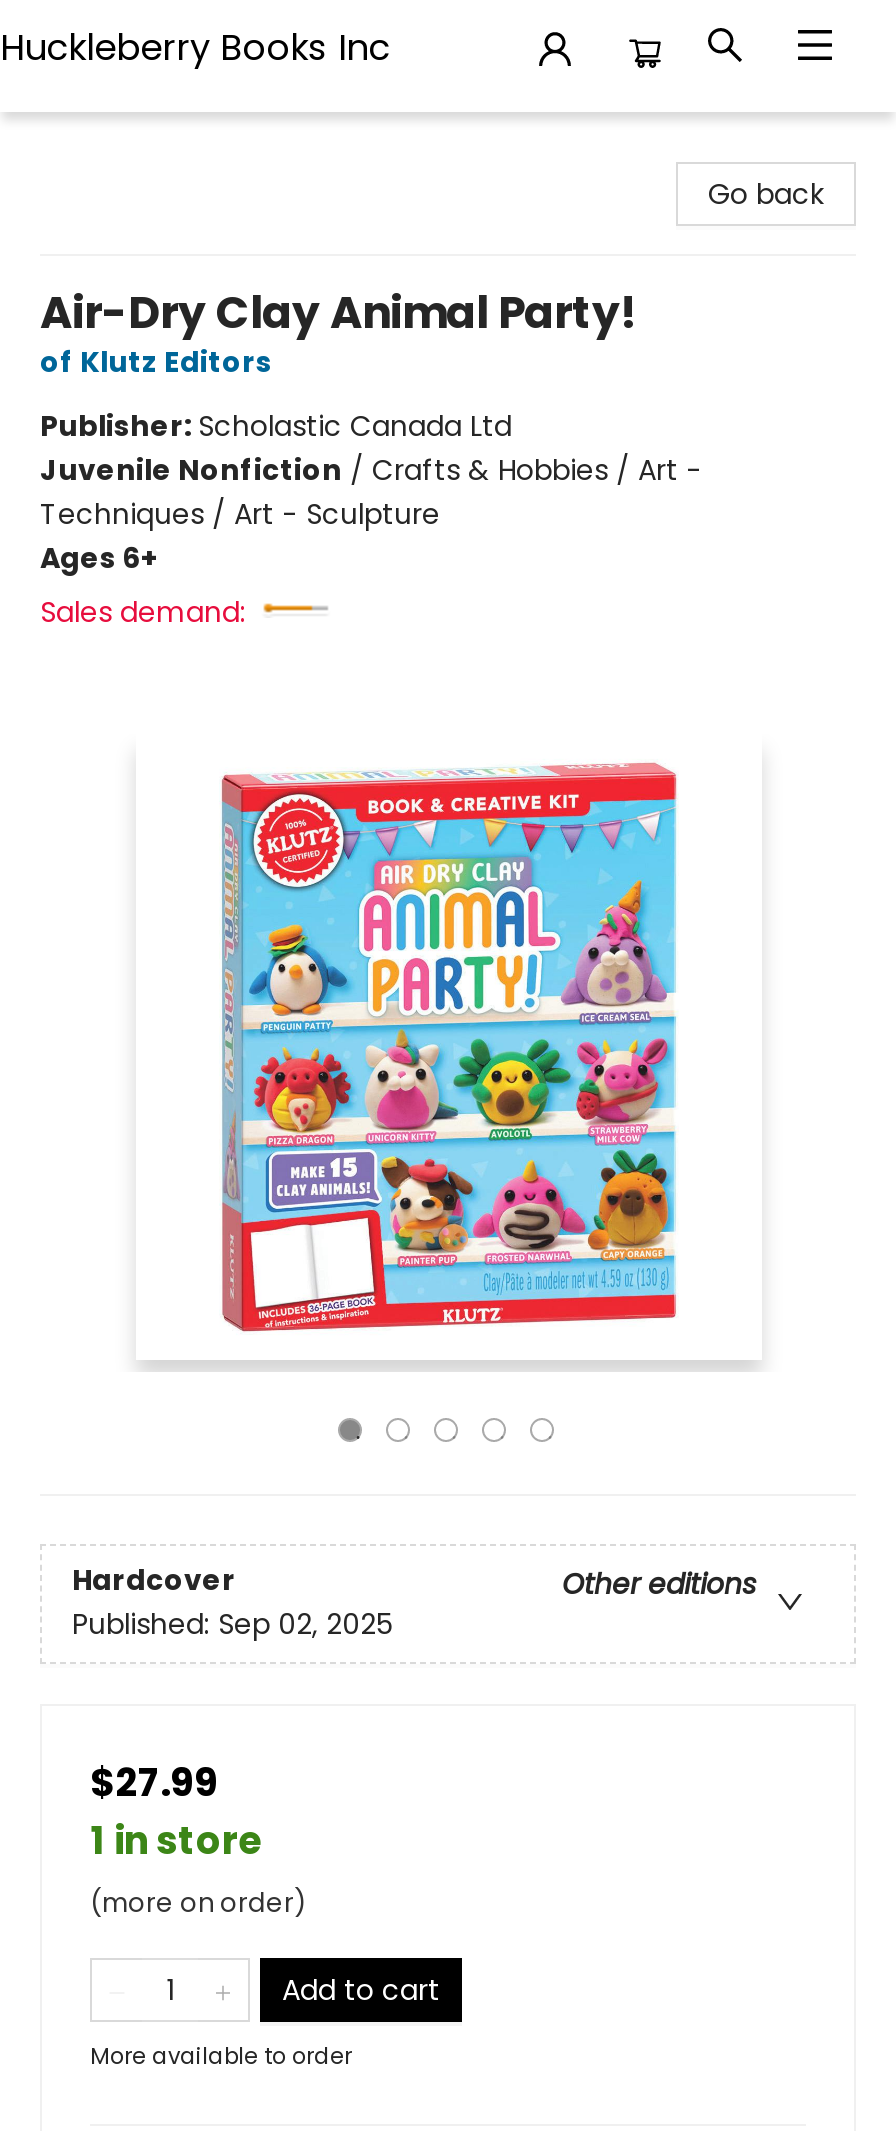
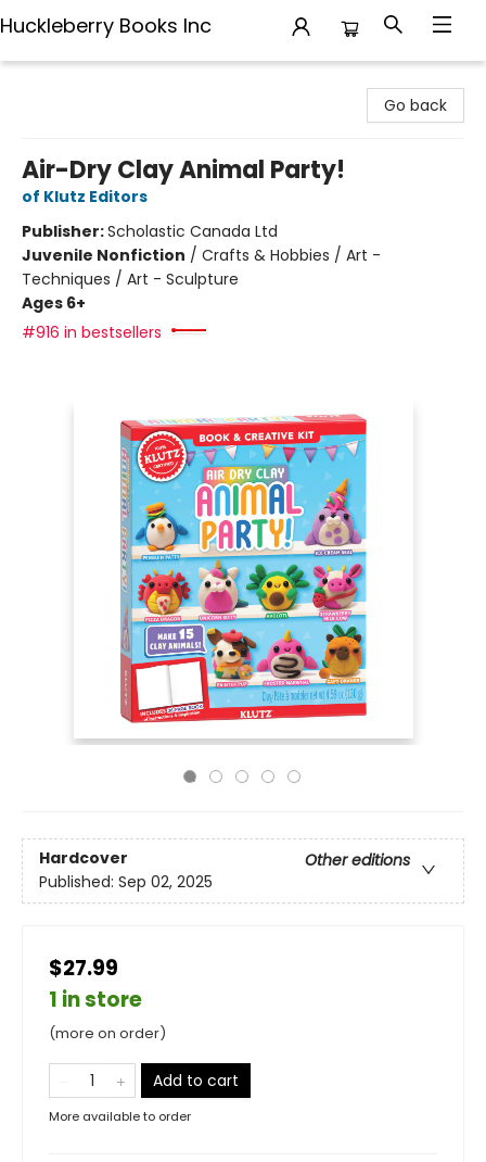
[40,592,246,632] Sales demand: -> [22,321,162,343] #916 in bestsellers

